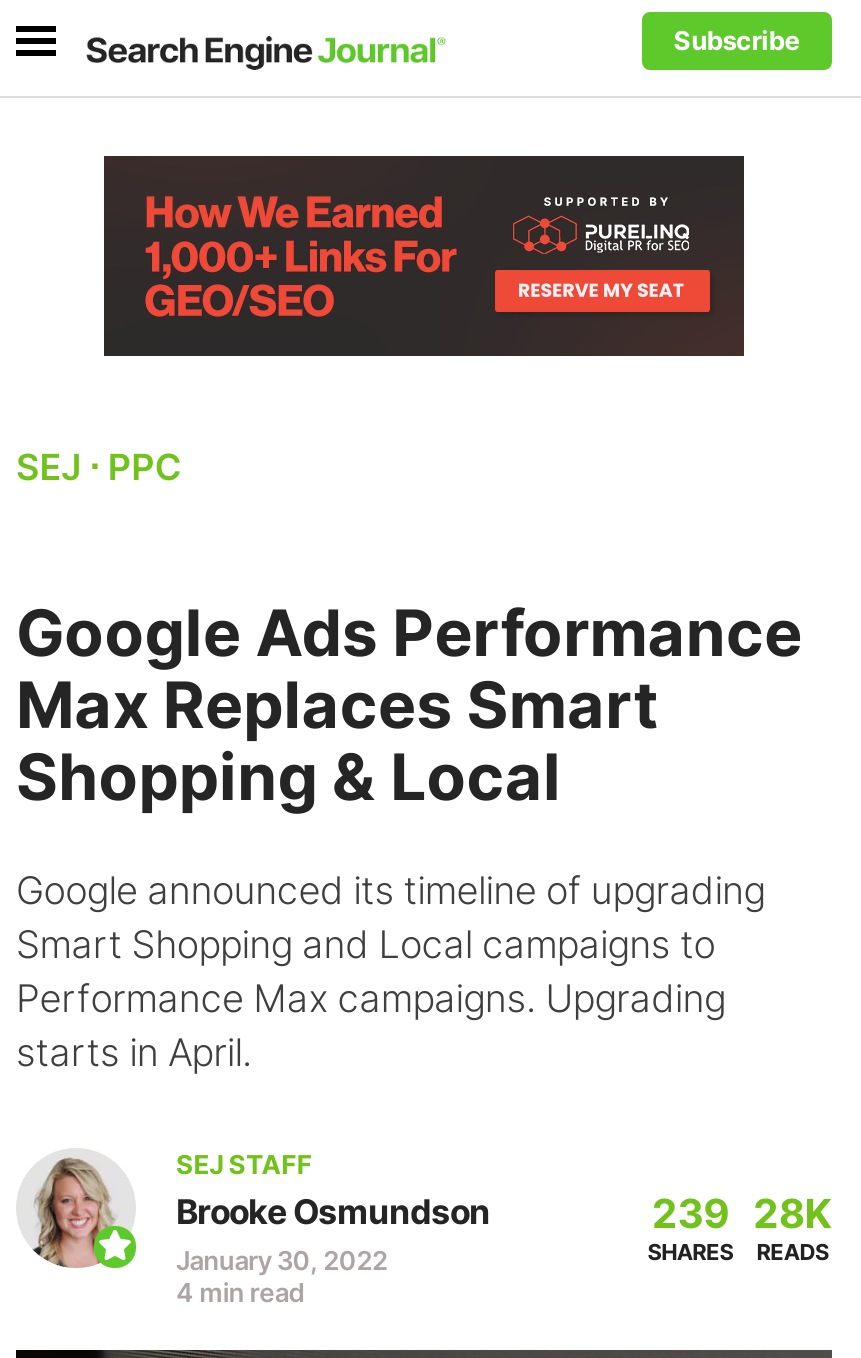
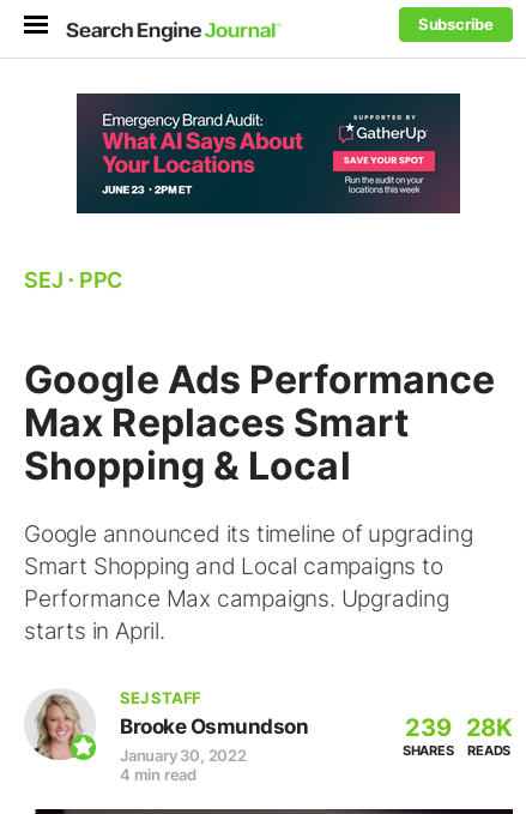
[106,156,740,356] [image] -> [79,94,440,213] [image]

